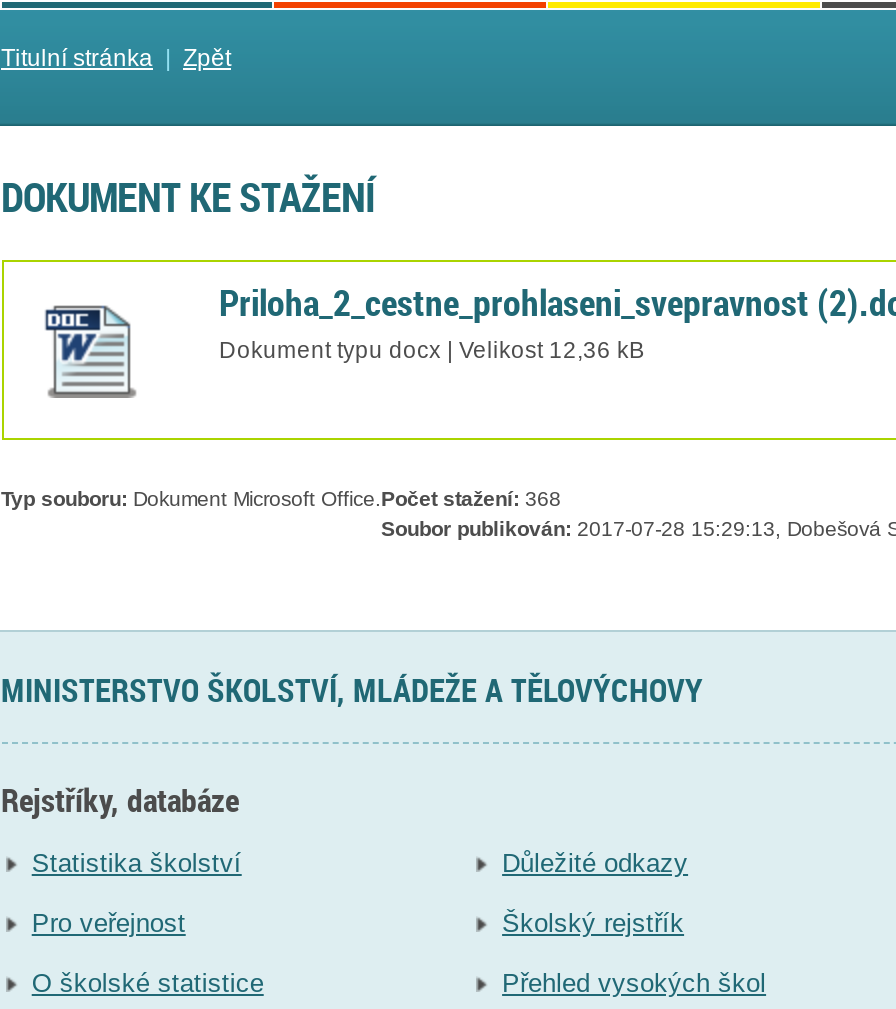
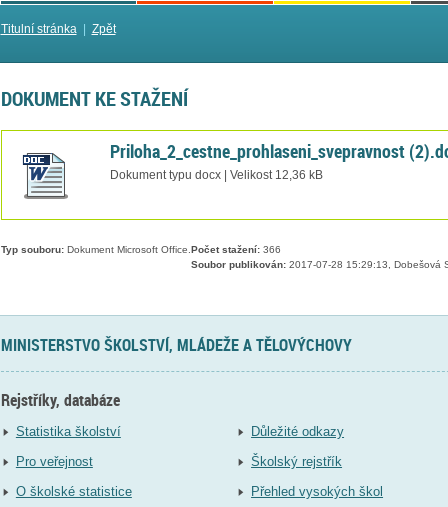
[1,489,561,511] Typ souboru: Dokument Microsoft Office.Počet stažení: 368 -> [0,244,280,255] Typ souboru: Dokument Microsoft Office.Počet stažení: 366

